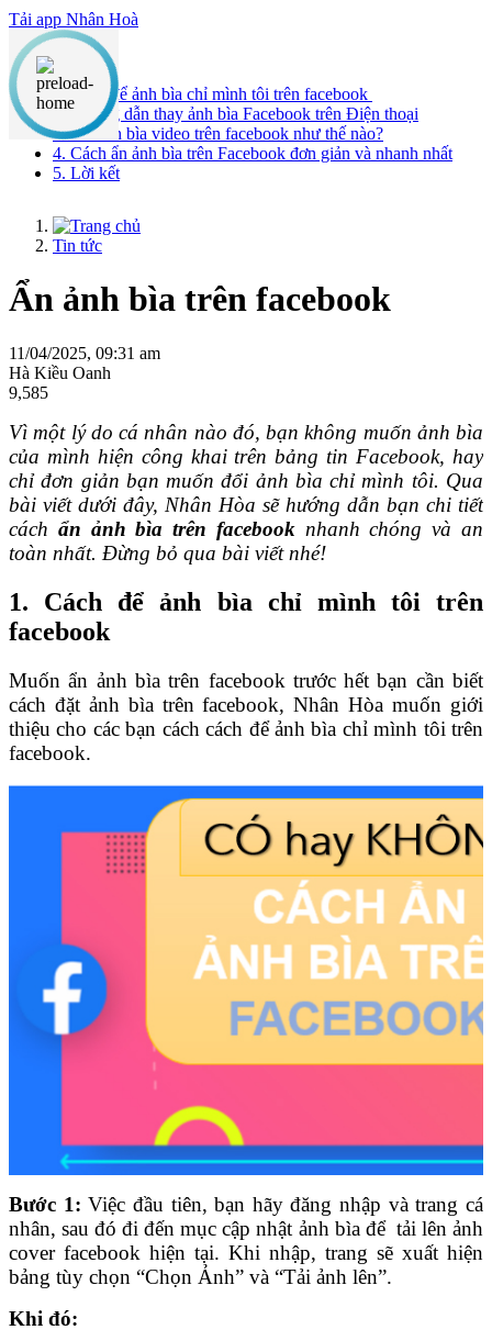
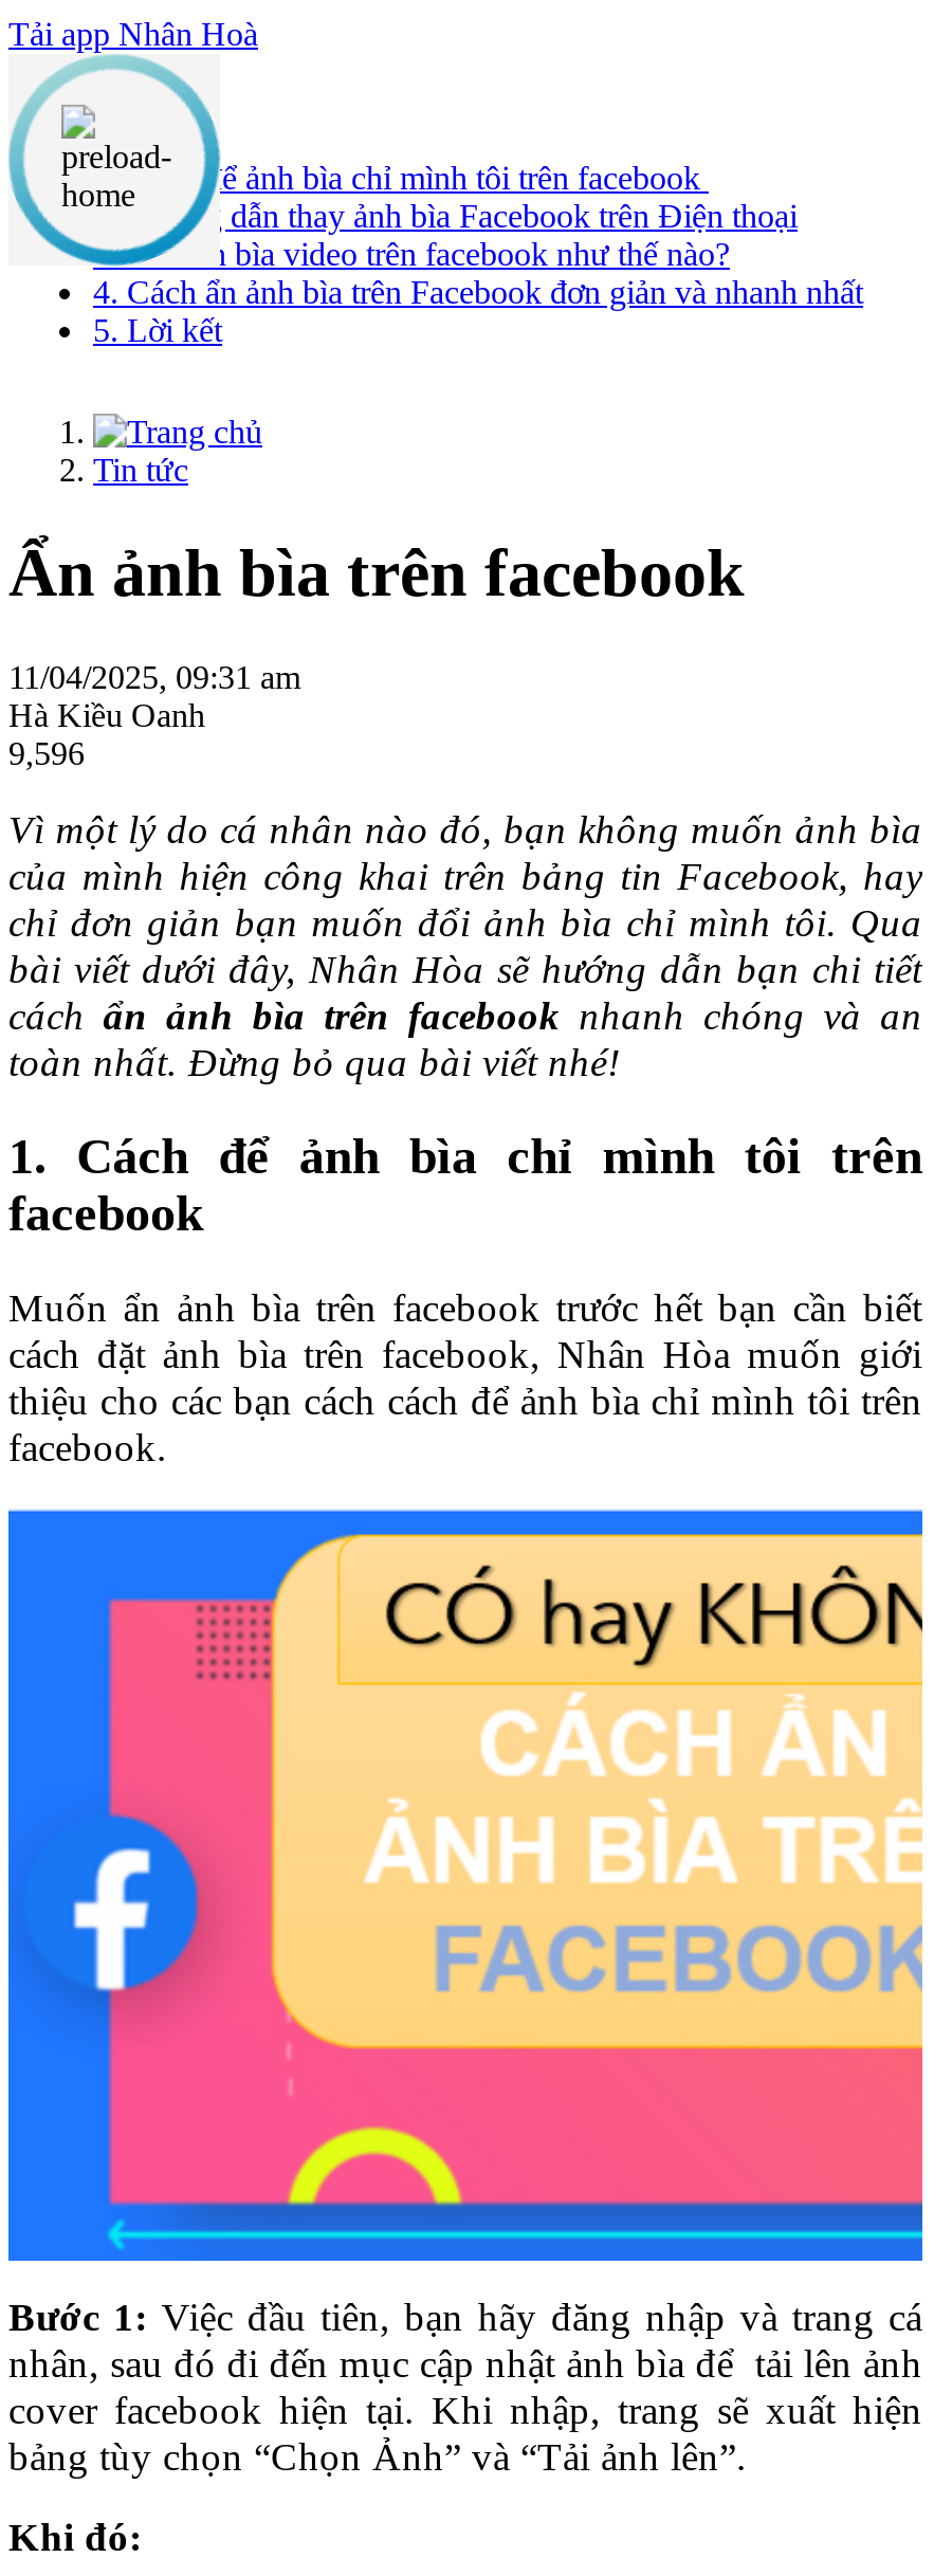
[9,383,48,402] 9,585 -> [8,735,85,771] 9,596

